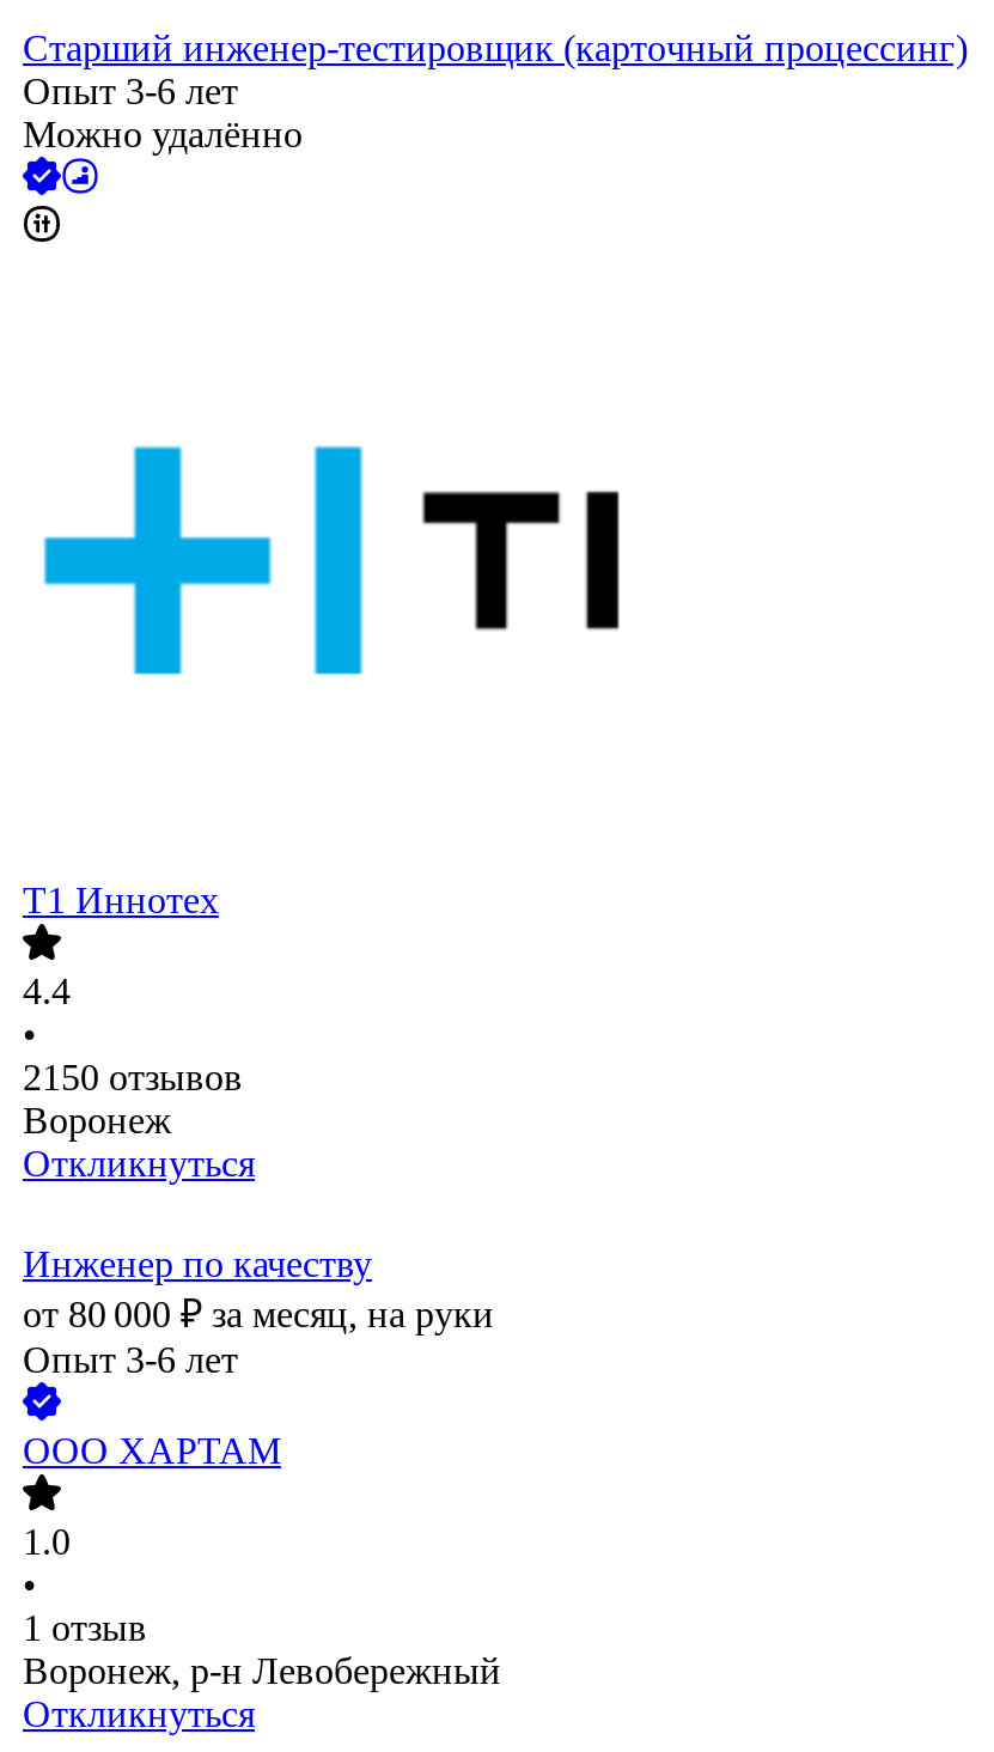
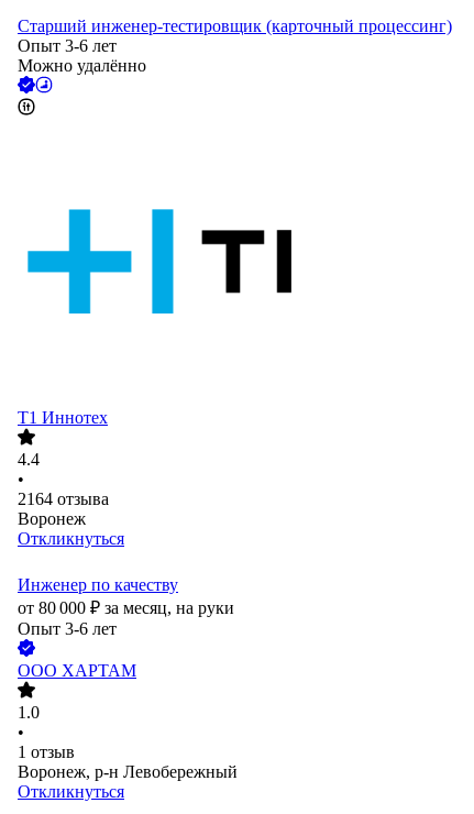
[23,1057,243,1098] 2150 отзывов -> [18,490,109,509] 2164 отзыва

